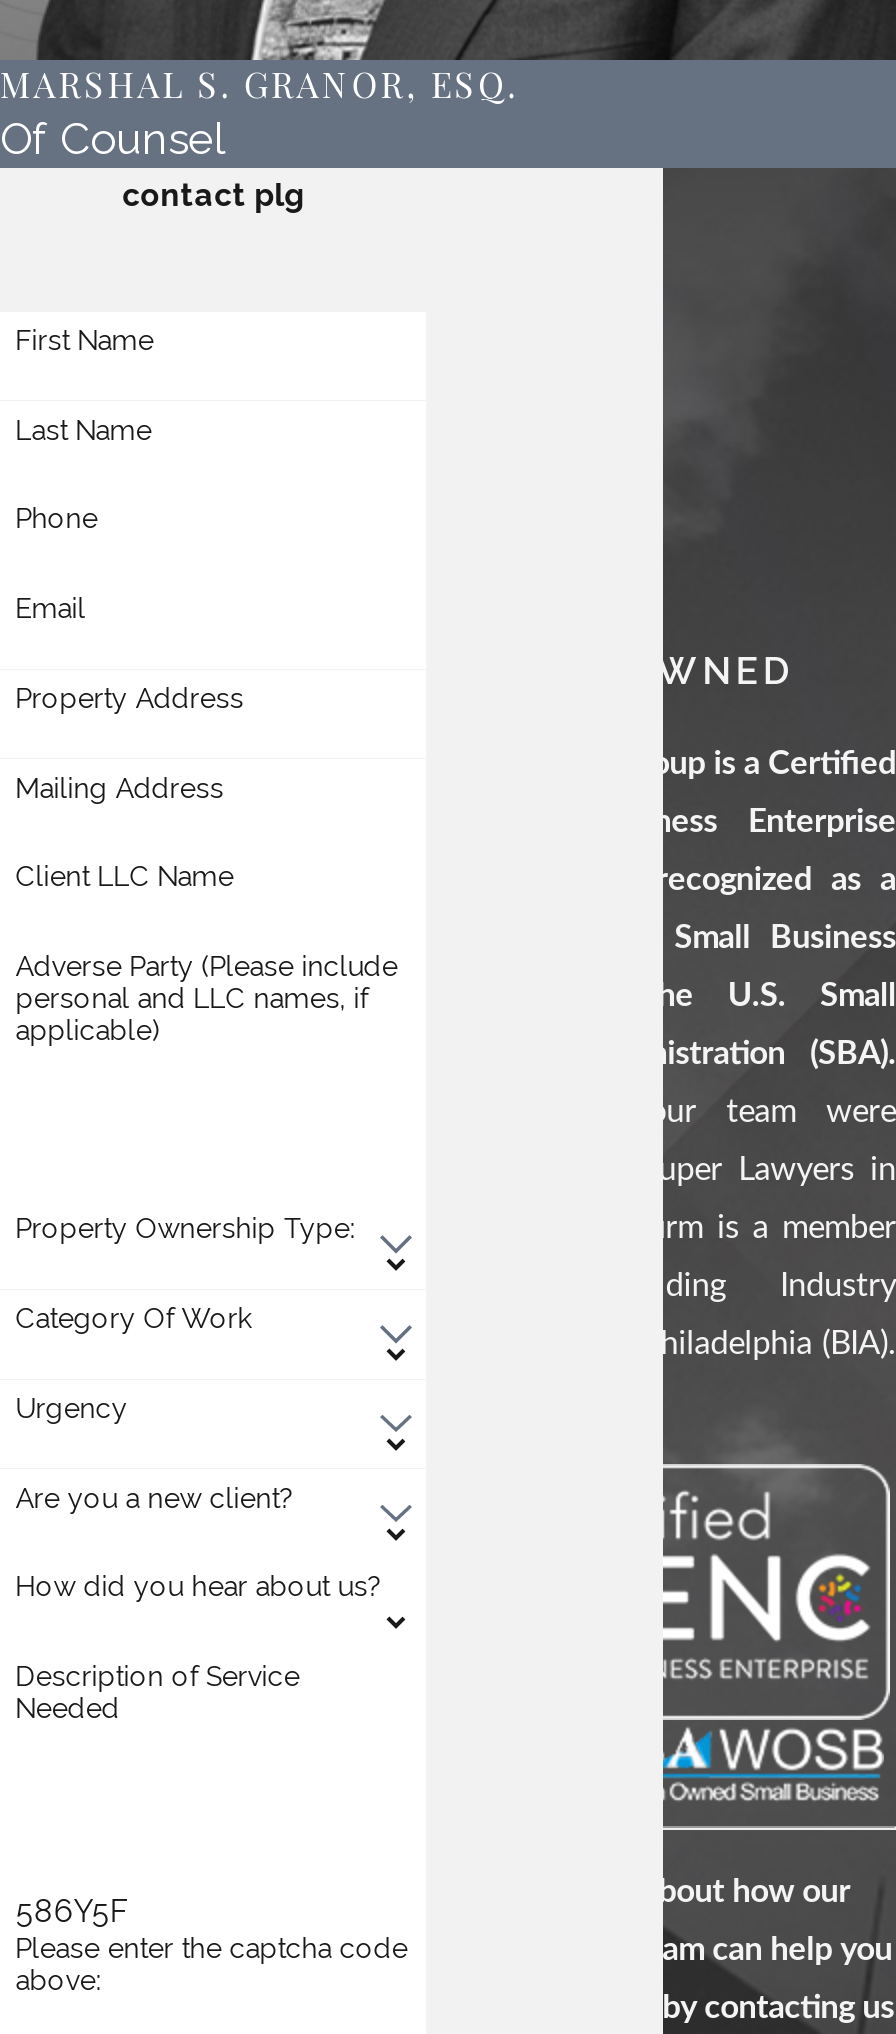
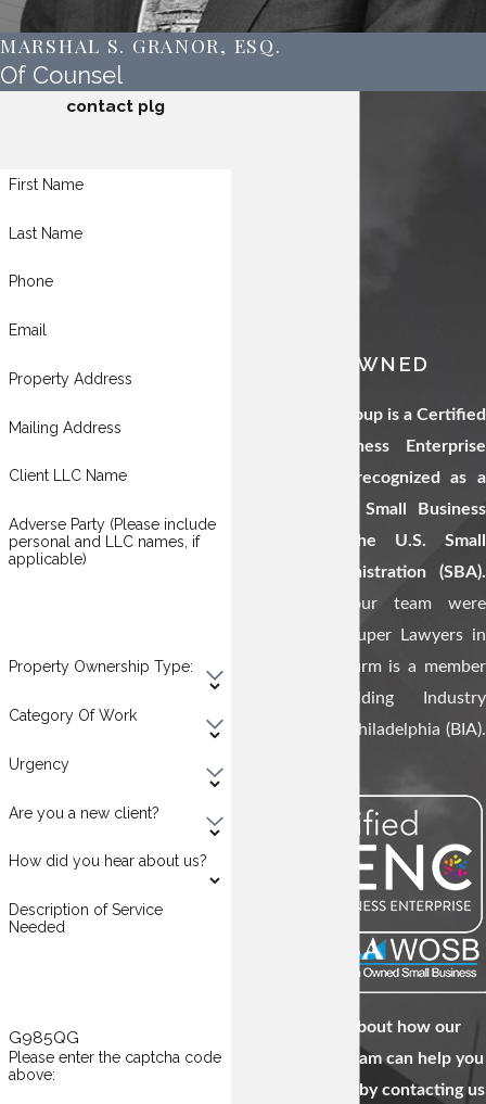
[16,1892,130,1930] 586Y5F -> [8,1027,79,1048] G985QG

